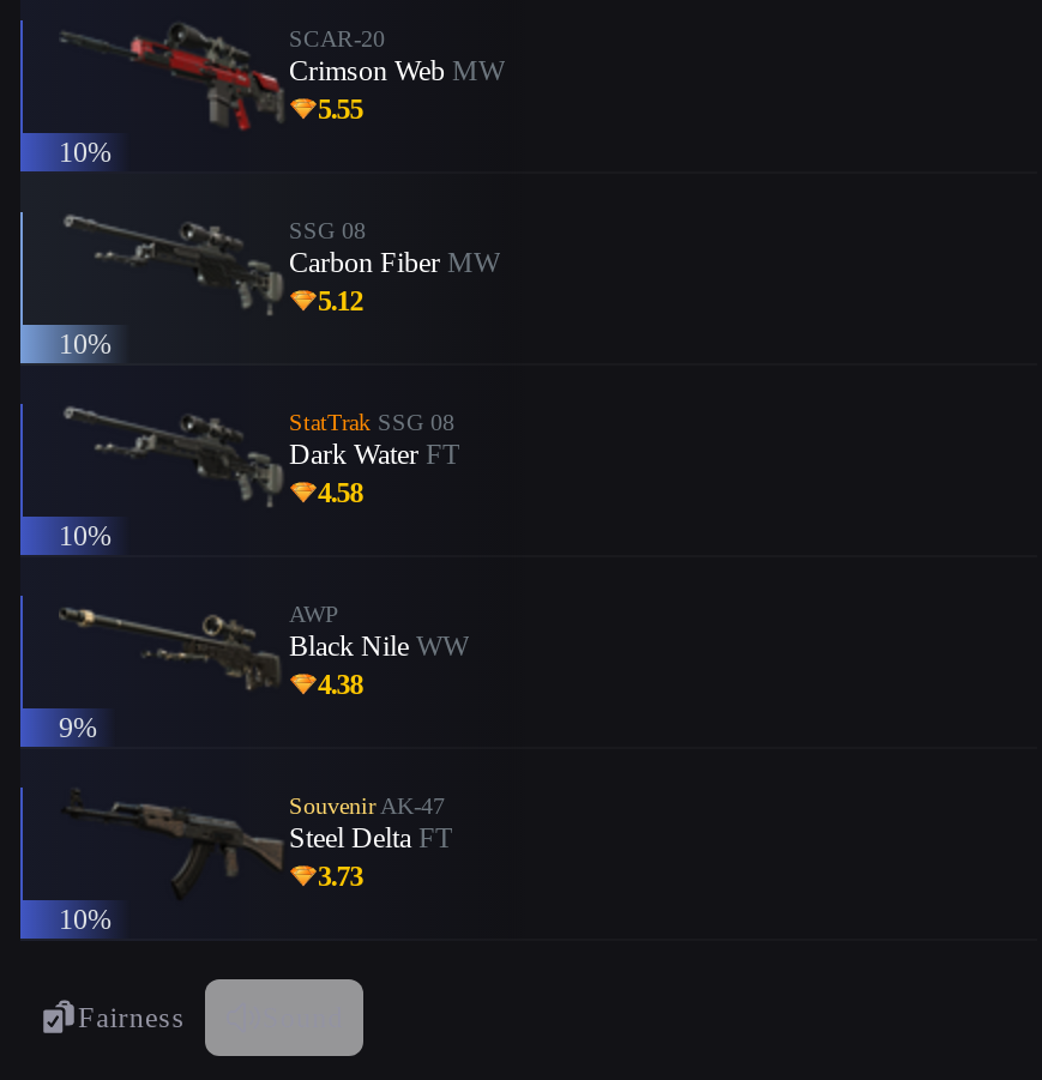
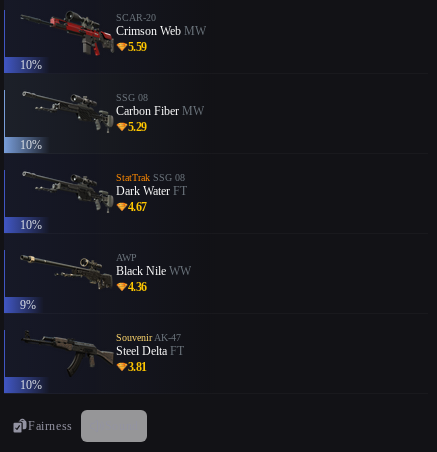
[318,91,362,125] 5.55 -> [128,39,147,53] 5.59
[318,283,362,316] 5.12 -> [128,119,147,133] 5.29
[318,475,362,508] 4.58 -> [128,199,147,213] 4.67
[318,666,362,700] 4.38 -> [128,279,147,293] 4.36
[318,858,362,892] 3.73 -> [128,359,147,373] 3.81

